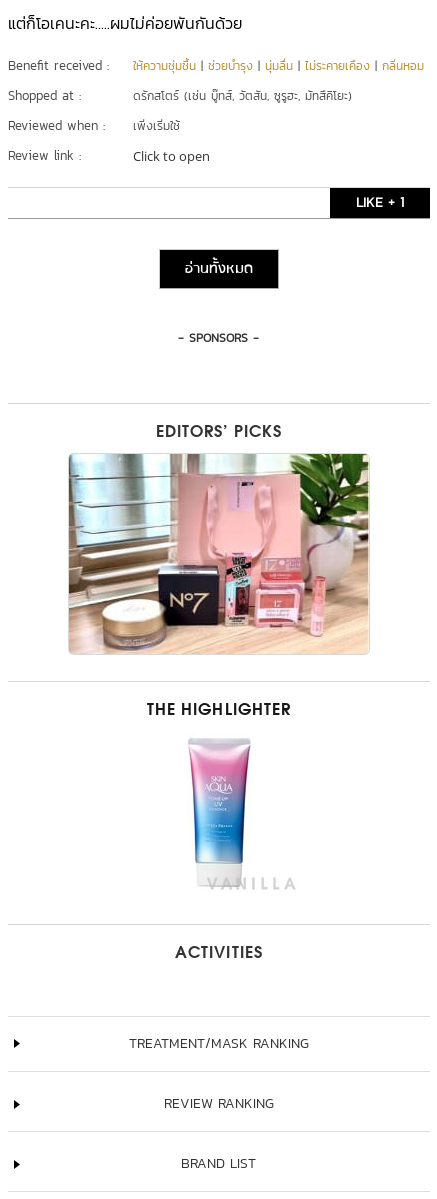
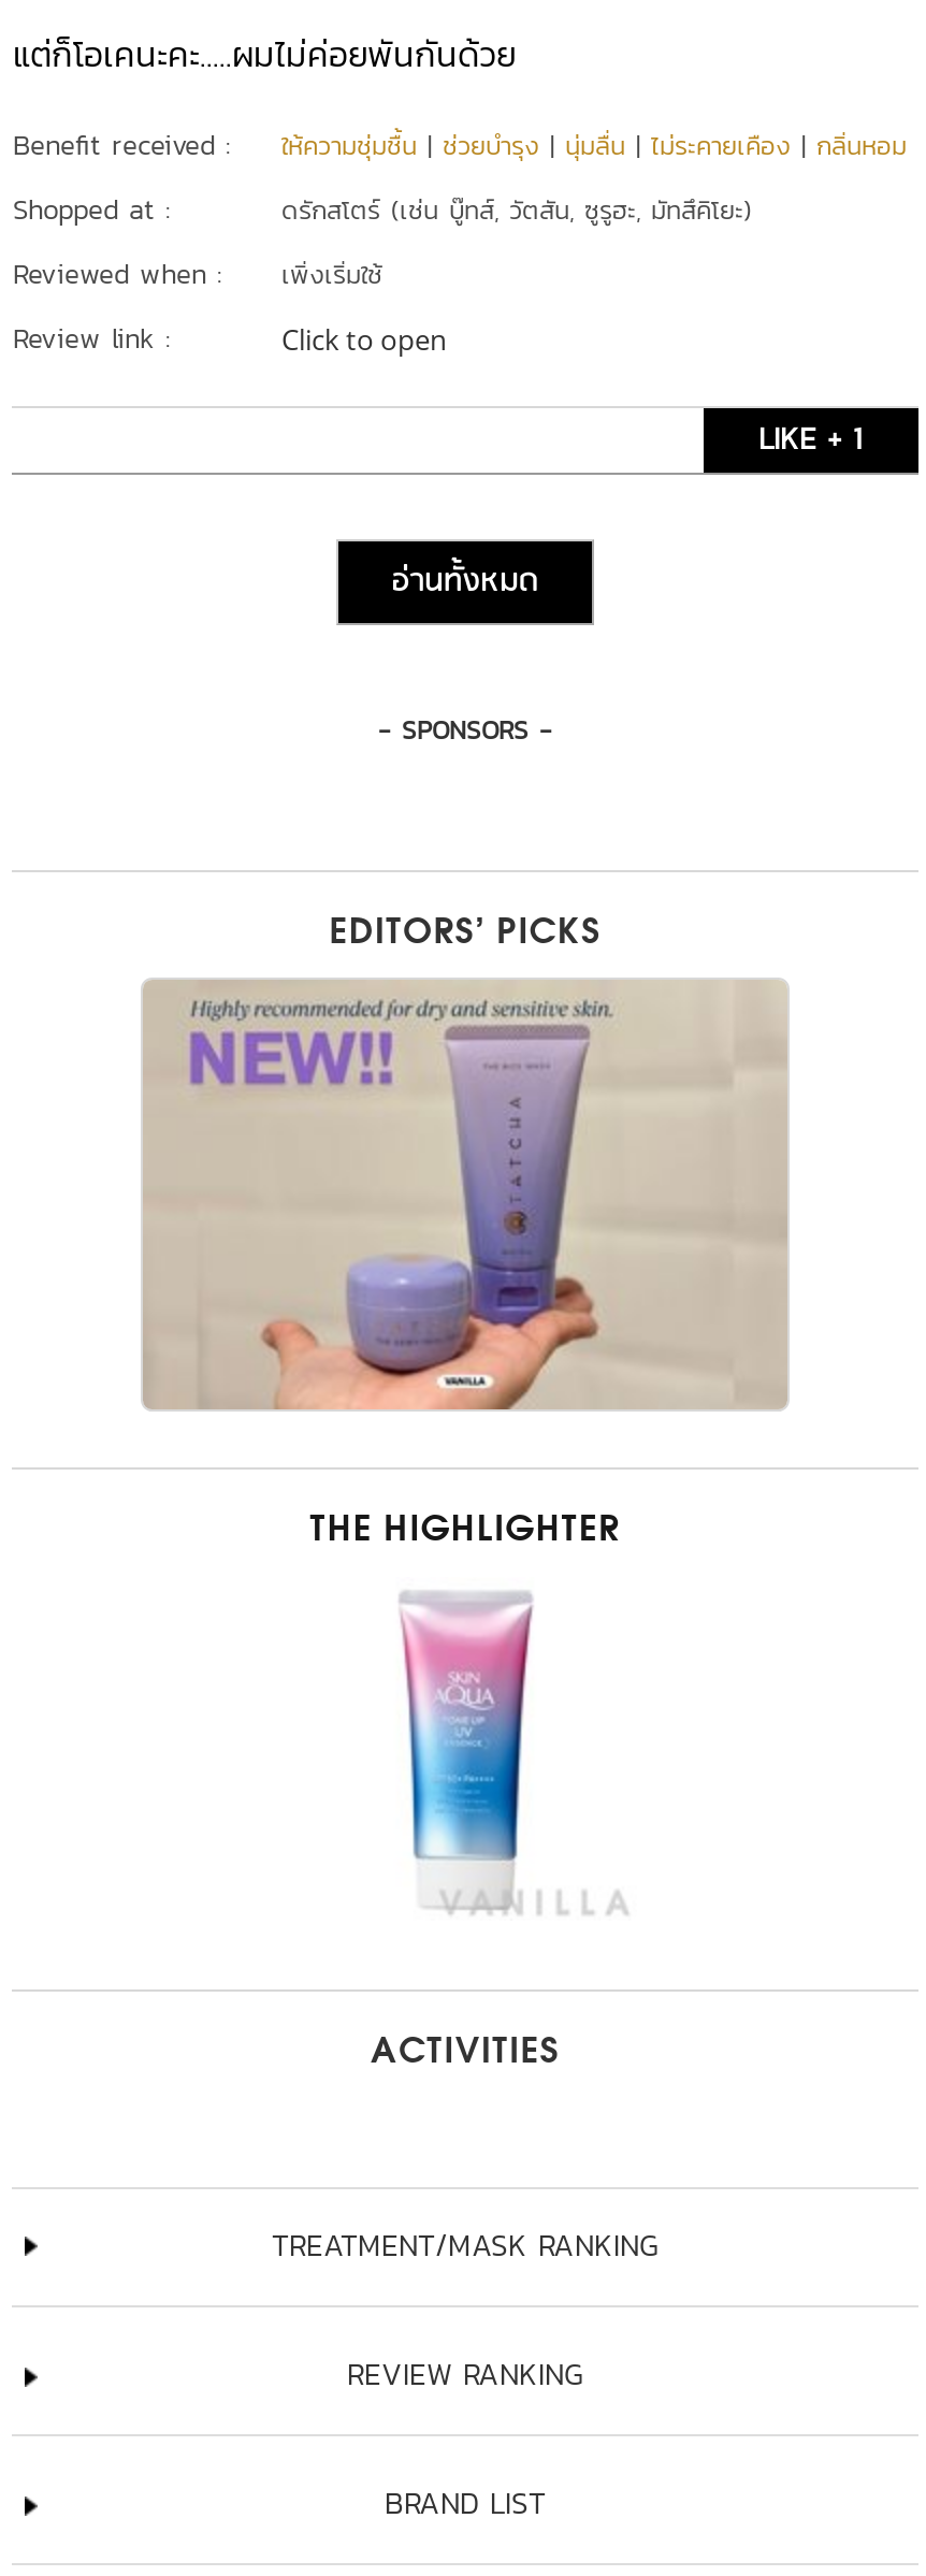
[69,453,369,654] [image] -> [145,980,787,1412] [image]

